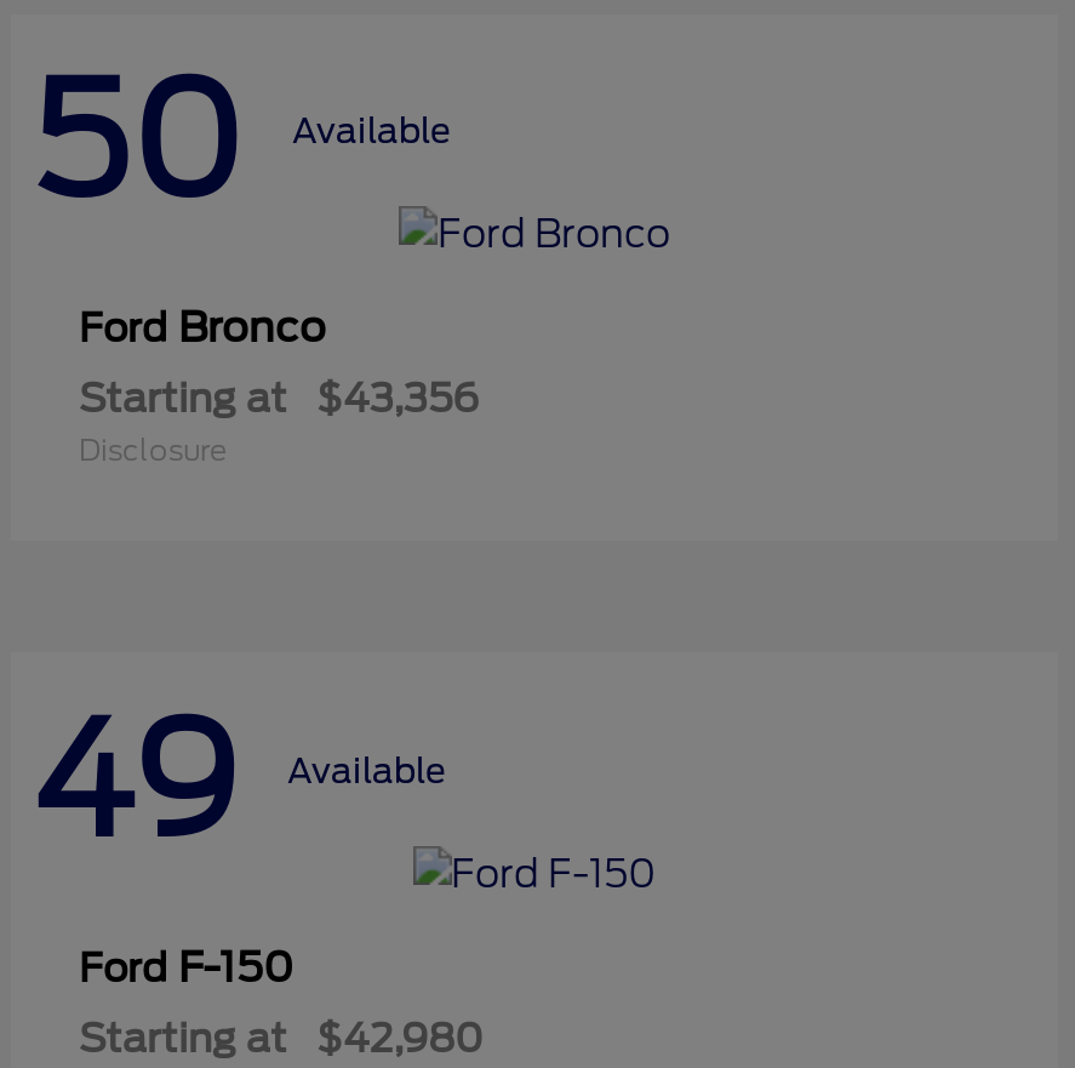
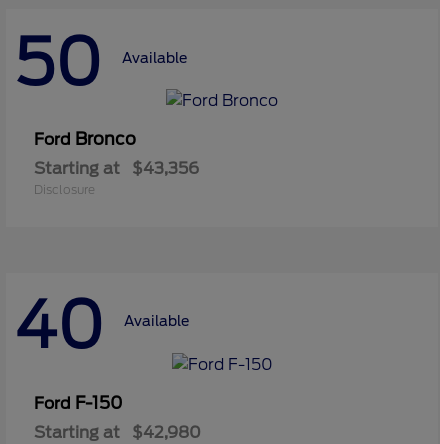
[30,688,445,873] 49 Available -> [14,287,189,363] 40 Available

